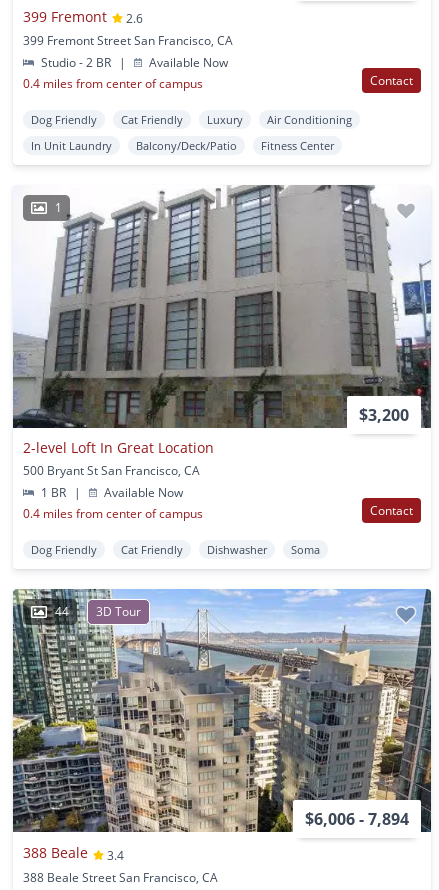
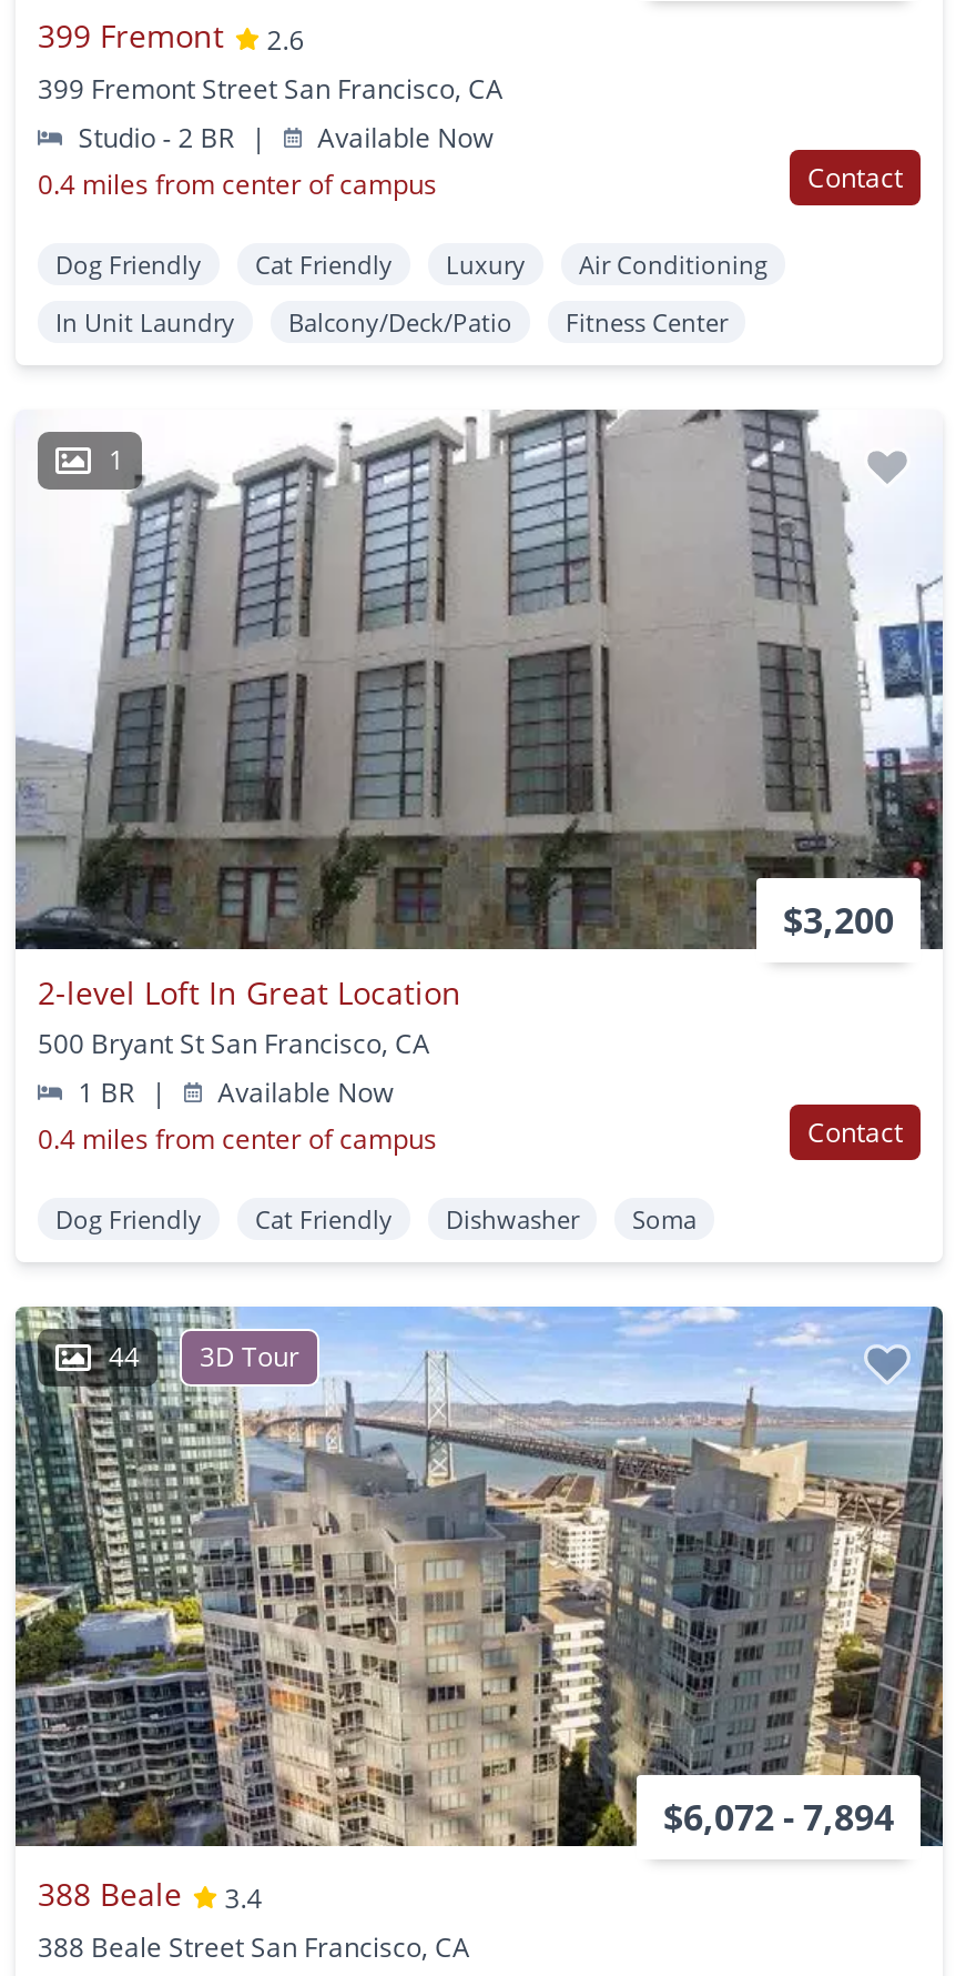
[305,808,409,830] $6,006 - 7,894 -> [663,1794,894,1843] $6,072 - 7,894

